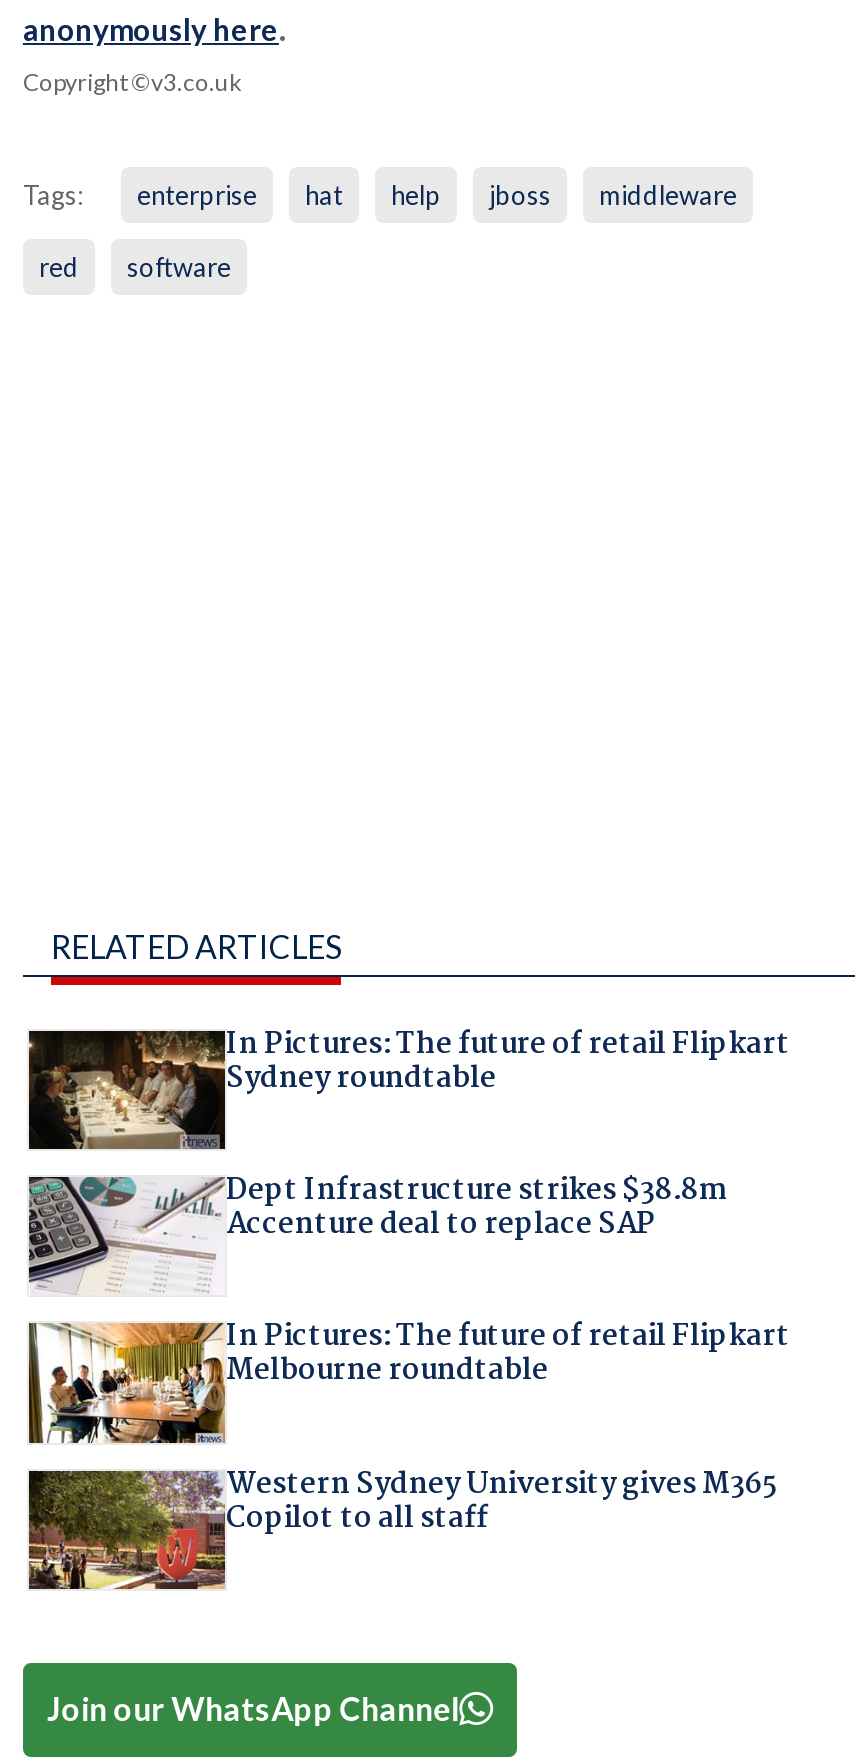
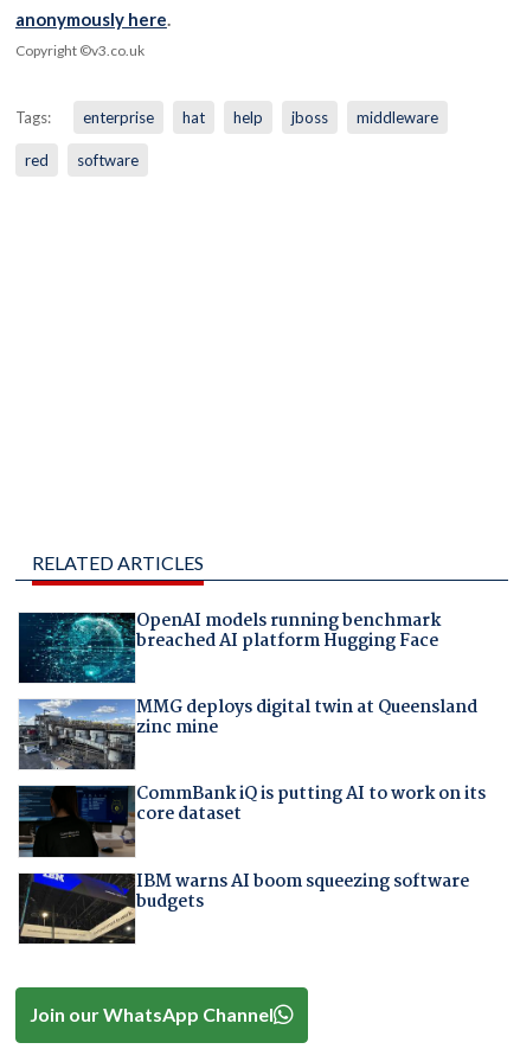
[27,1020,790,1151] [image] | In Pictures: The future of retail Flipkart | Sydney roundtable -> [18,606,440,684] [image] | OpenAI models running benchmark | breached AI platform Hugging Face
[27,1167,726,1295] [image] | Dept Infrastructure strikes $38.8m | Accenture deal to replace SAP -> [18,693,477,770] [image] | MMG deploys digital twin at Queensland | zinc mine
[27,1314,790,1445] [image] | In Pictures: The future of retail Flipkart | Melbourne roundtable -> [18,780,485,858] [image] | CommBank iQ is putting AI to work on its | core dataset
[27,1461,778,1591] [image] | Western Sydney University gives M365 | Copilot to all staff -> [19,867,468,945] [image] | IBM warns AI boom squeezing software | budgets

